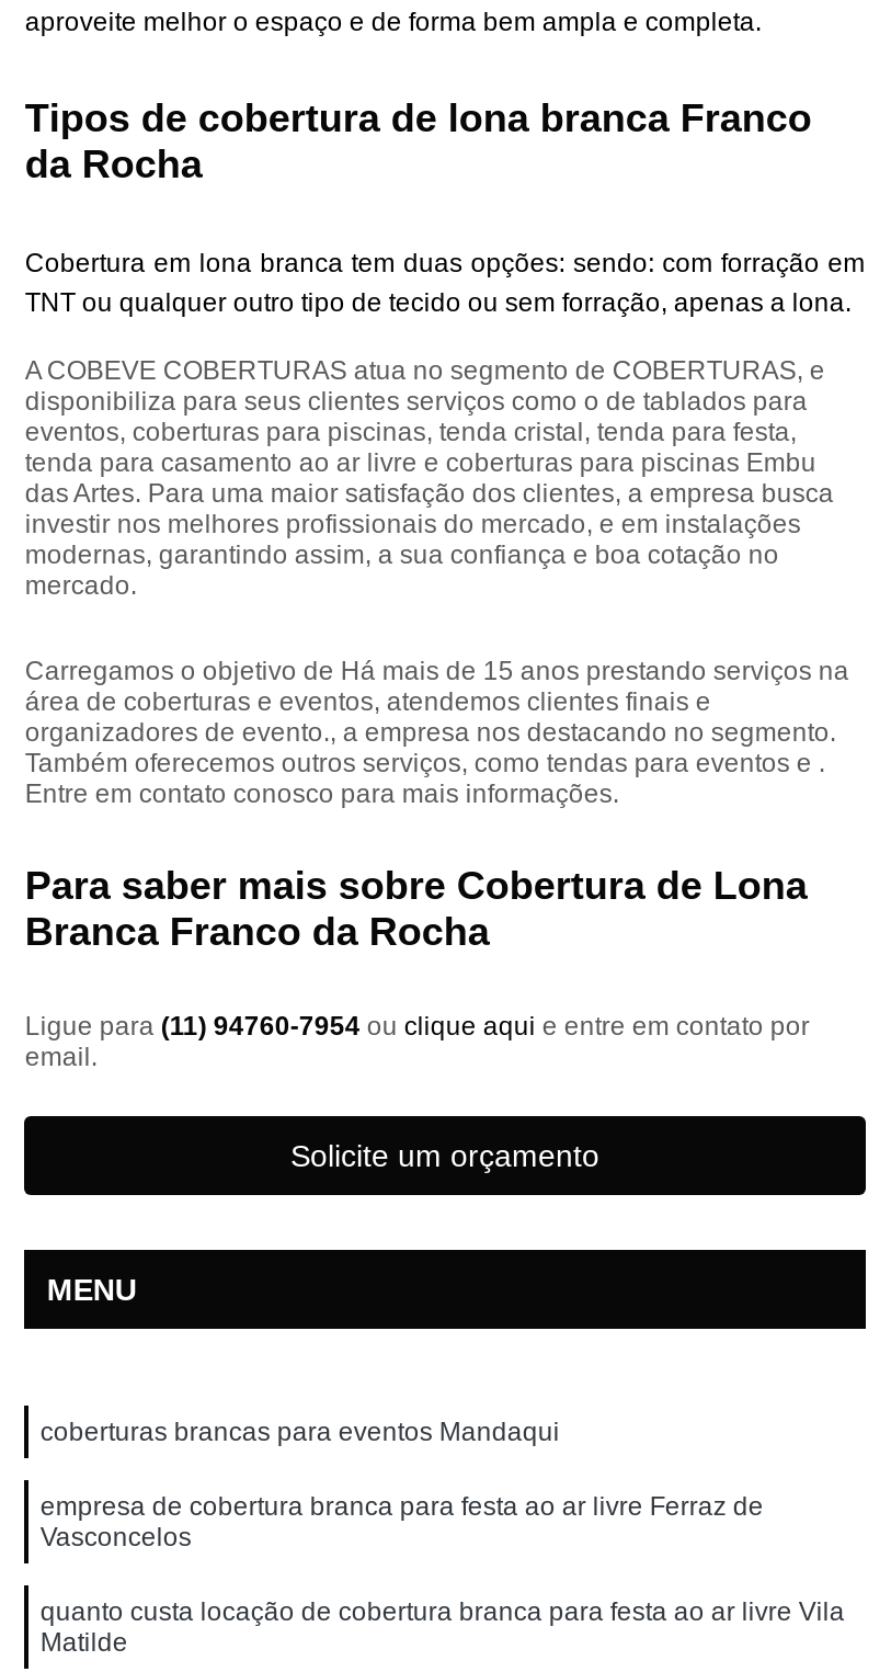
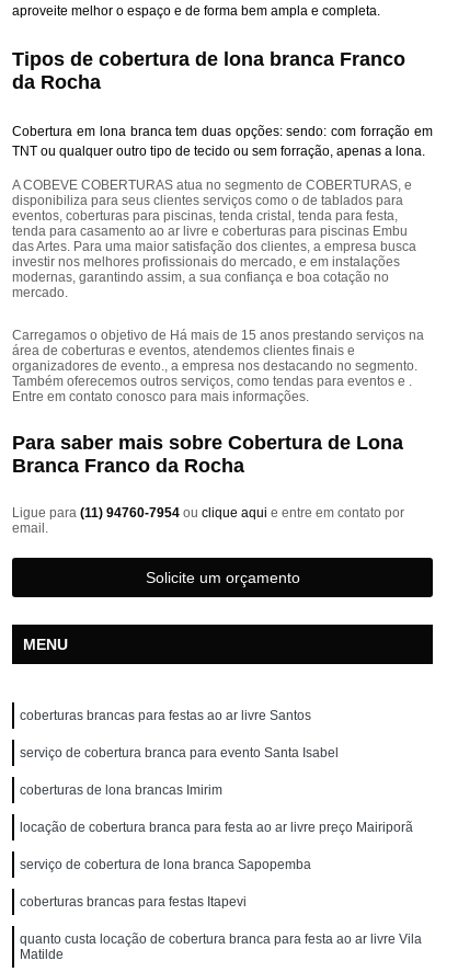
[40,1416,764,1552] coberturas brancas para eventos Mandaqui | empresa de cobertura branca para festa ao ar livre Ferraz de | Vasconcelos -> [20,708,414,909] coberturas brancas para festas ao ar livre Santos | serviço de cobertura branca para evento Santa Isabel | coberturas de lona brancas Imirim | locação de cobertura branca para festa ao ar livre preço Mairiporã | serviço de cobertura de lona branca Sapopemba | coberturas brancas para festas Itapevi

